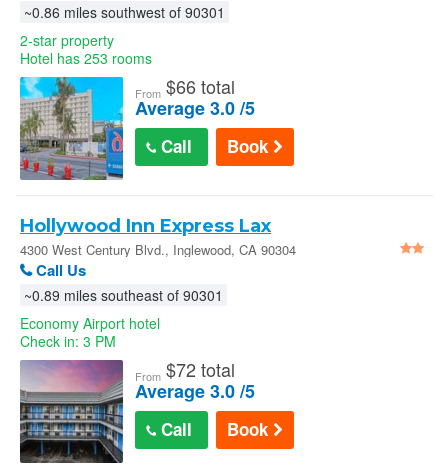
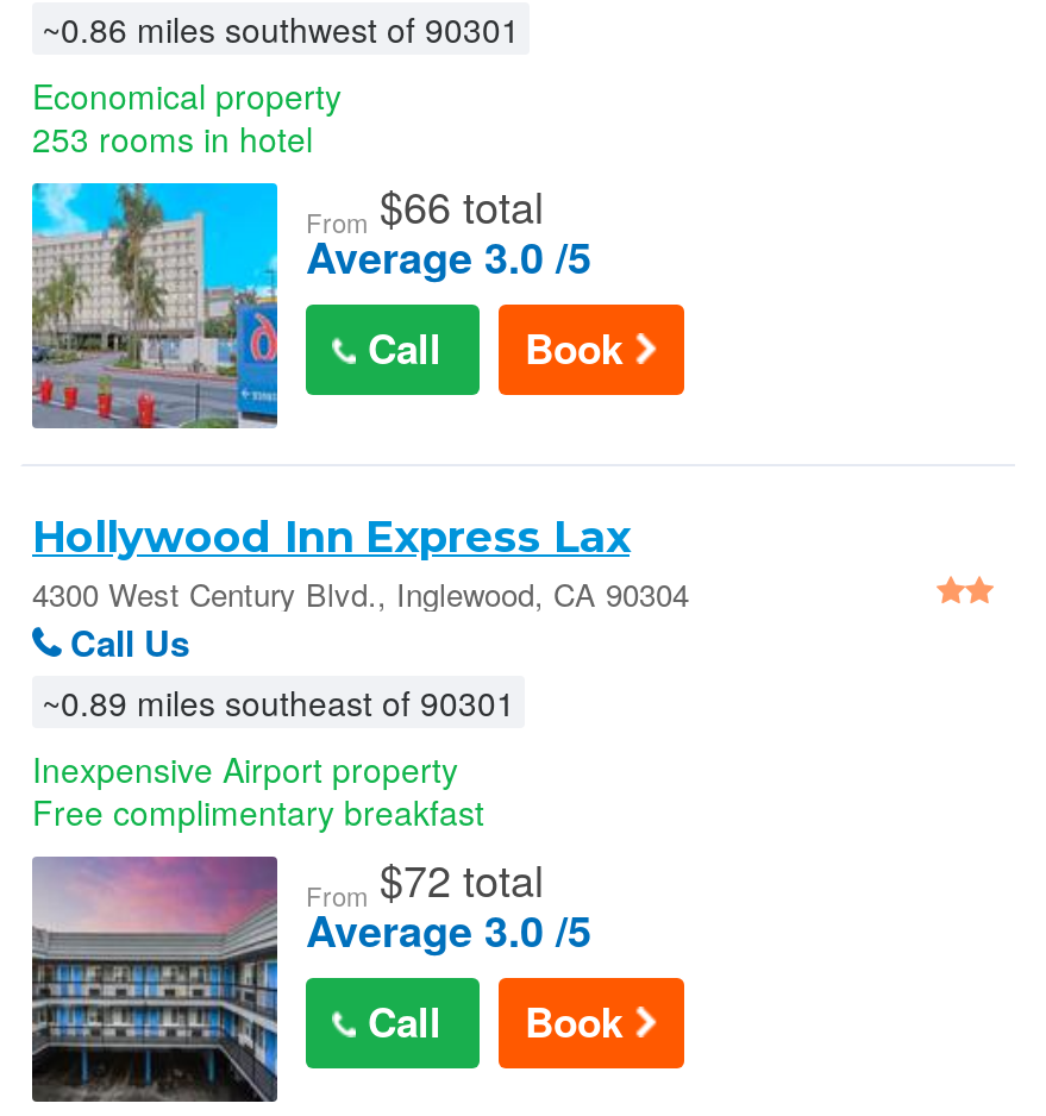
[20,30,152,68] 2-star property | Hotel has 253 rooms -> [32,71,342,162] Economical property | 253 rooms in hotel
[20,313,160,351] Economy Airport hotel | Check in: 3 PM -> [32,745,484,835] Inexpensive Airport property | Free complimentary breakfast

